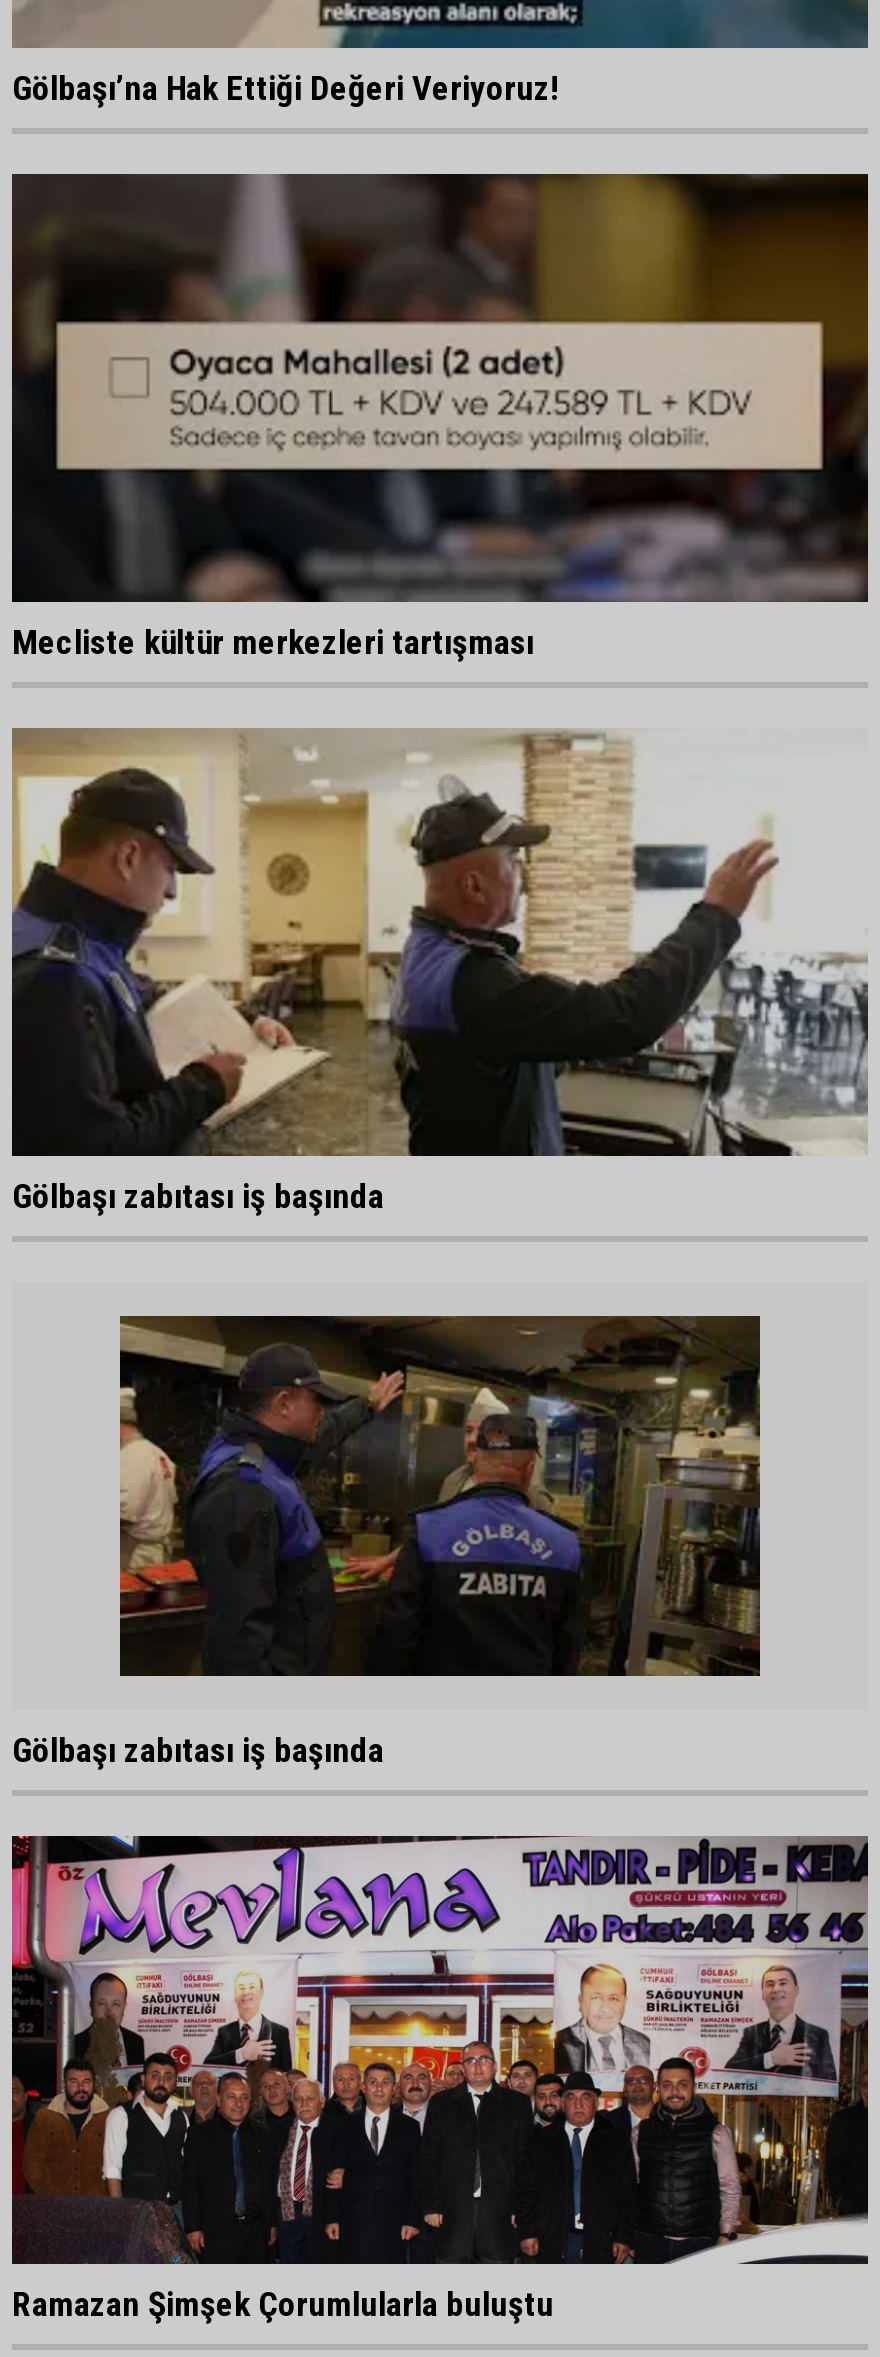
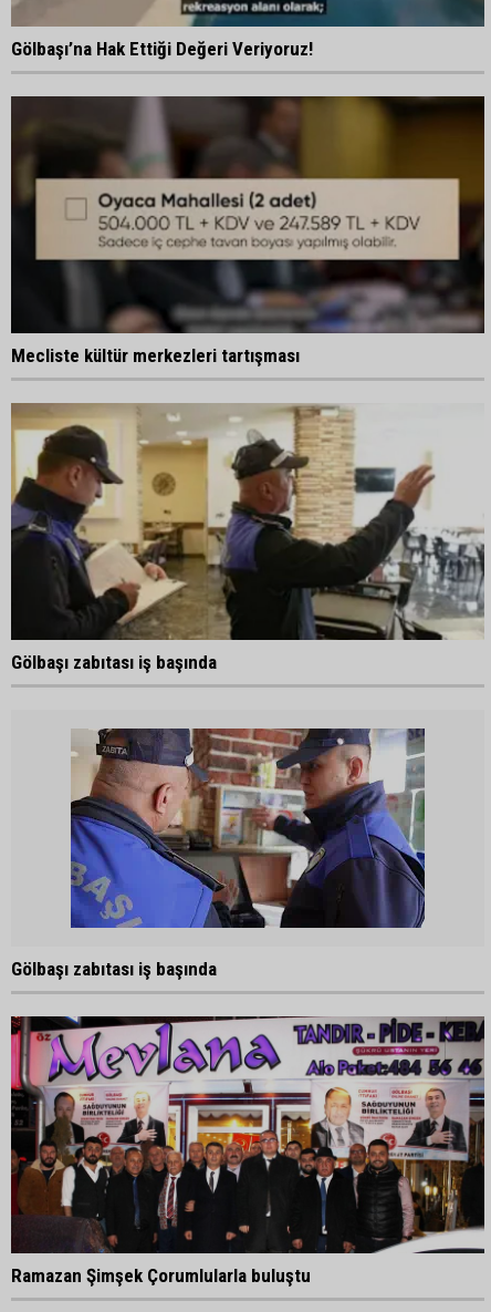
[118,1314,762,1678] [image] -> [70,727,426,929] [image]

